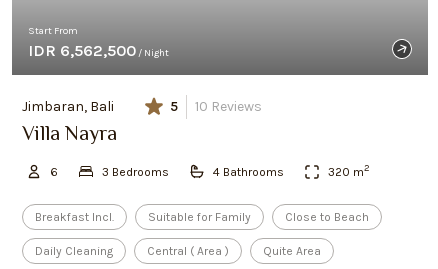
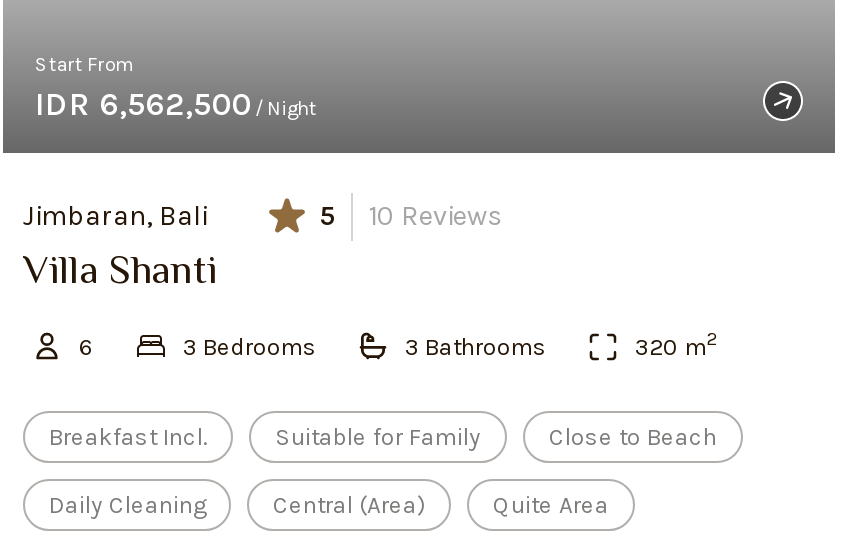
[22,122,117,144] Villa Nayra -> [23,247,217,291] Villa Shanti
[213,164,284,178] 4 Bathrooms -> [405,332,547,360] 3 Bathrooms
[147,244,229,258] Central ( Area ) -> [273,491,425,519] Central (Area)

